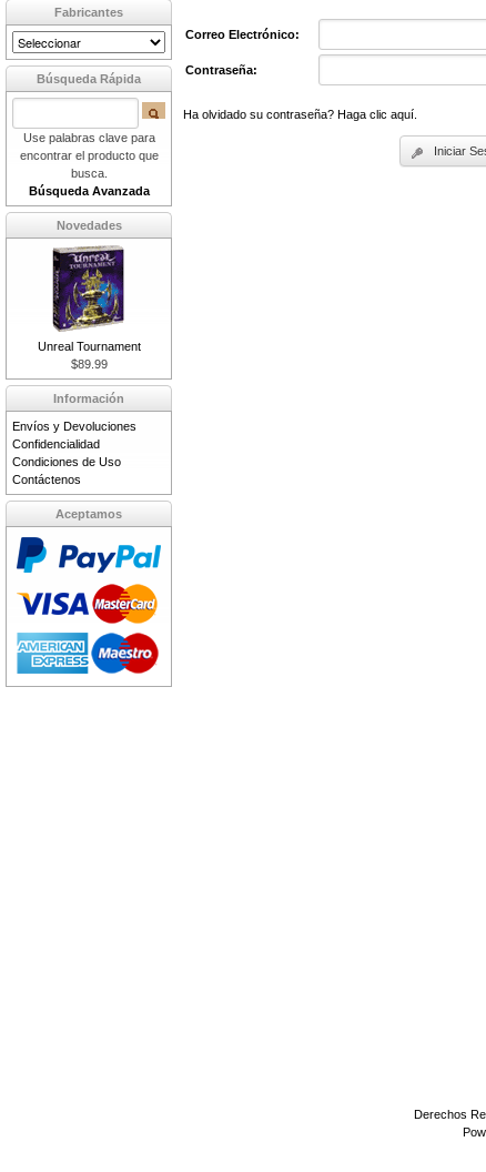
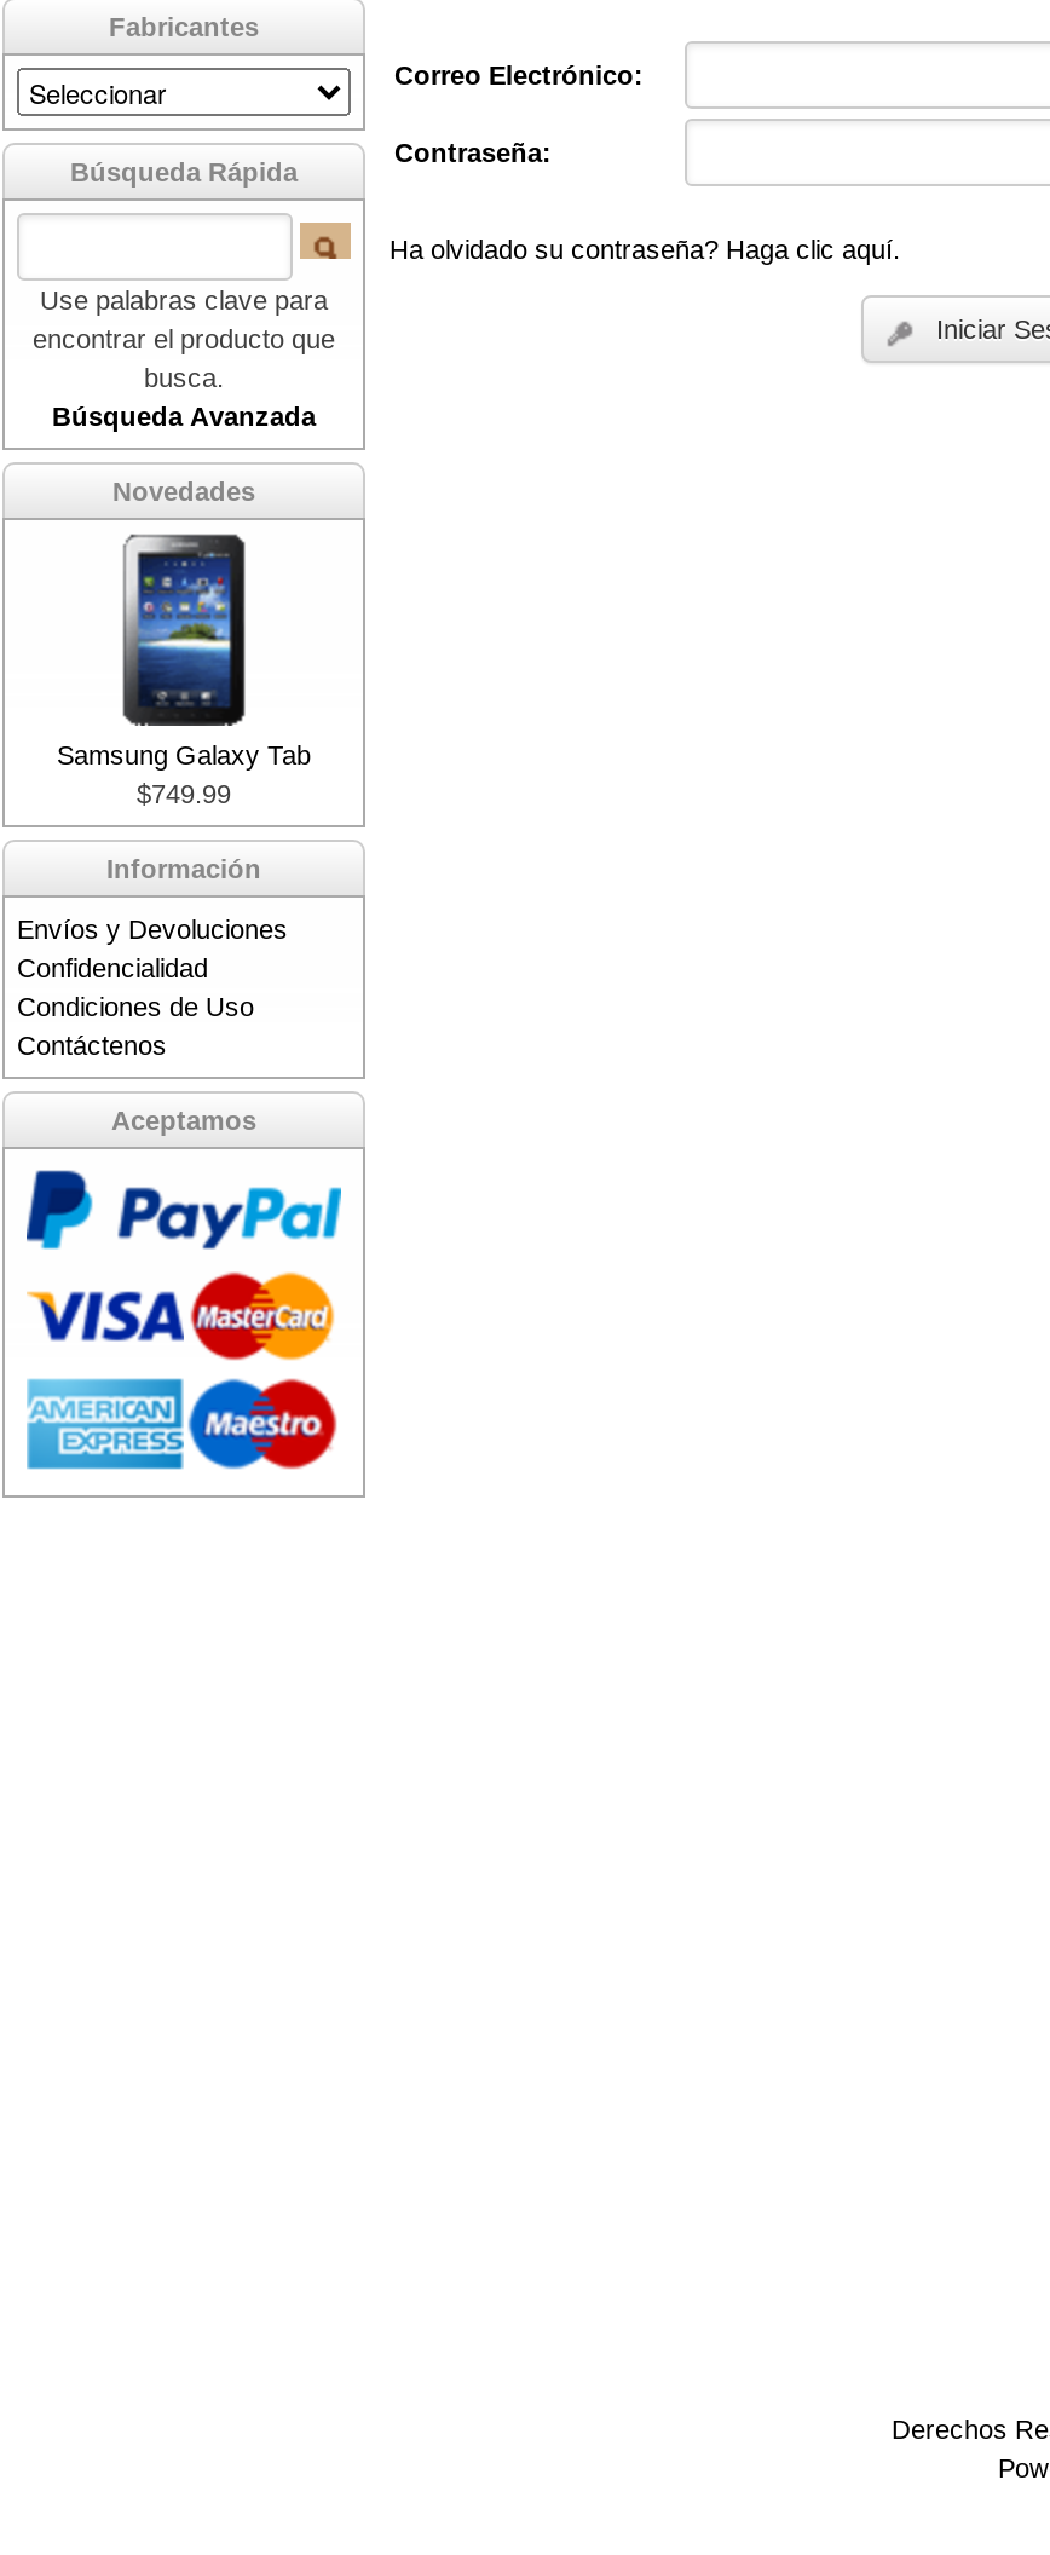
[37,245,140,371] [image] | Unreal Tournament | $89.99 -> [57,532,311,808] [image] | Samsung Galaxy Tab | $749.99

